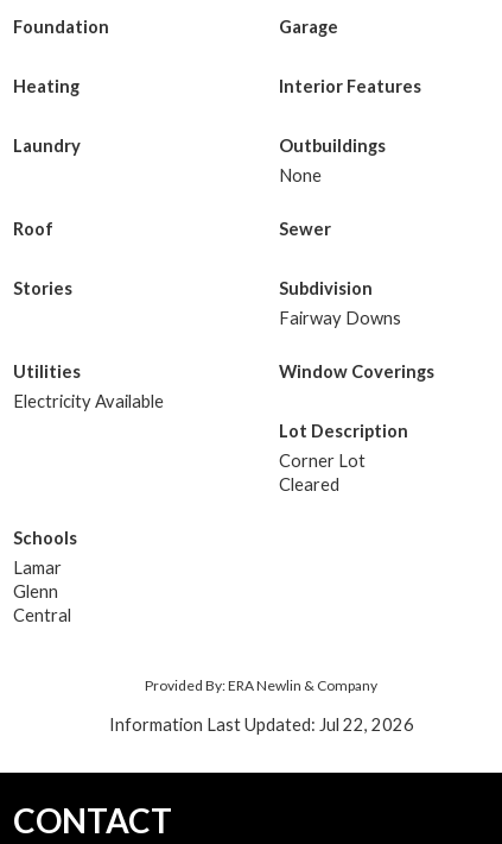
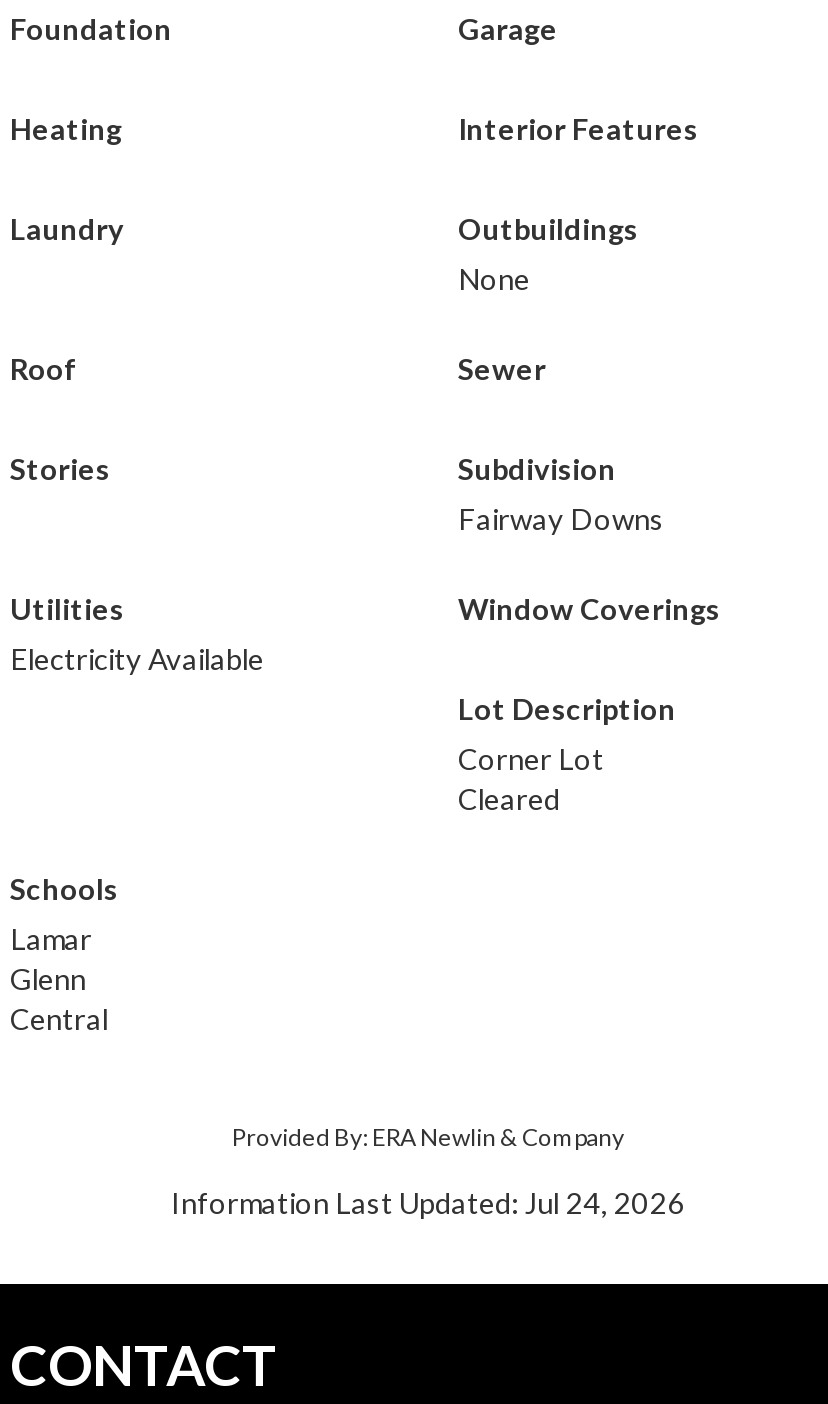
[109,714,414,734] Information Last Updated: Jul 22, 2026 -> [171,1185,685,1219] Information Last Updated: Jul 24, 2026

